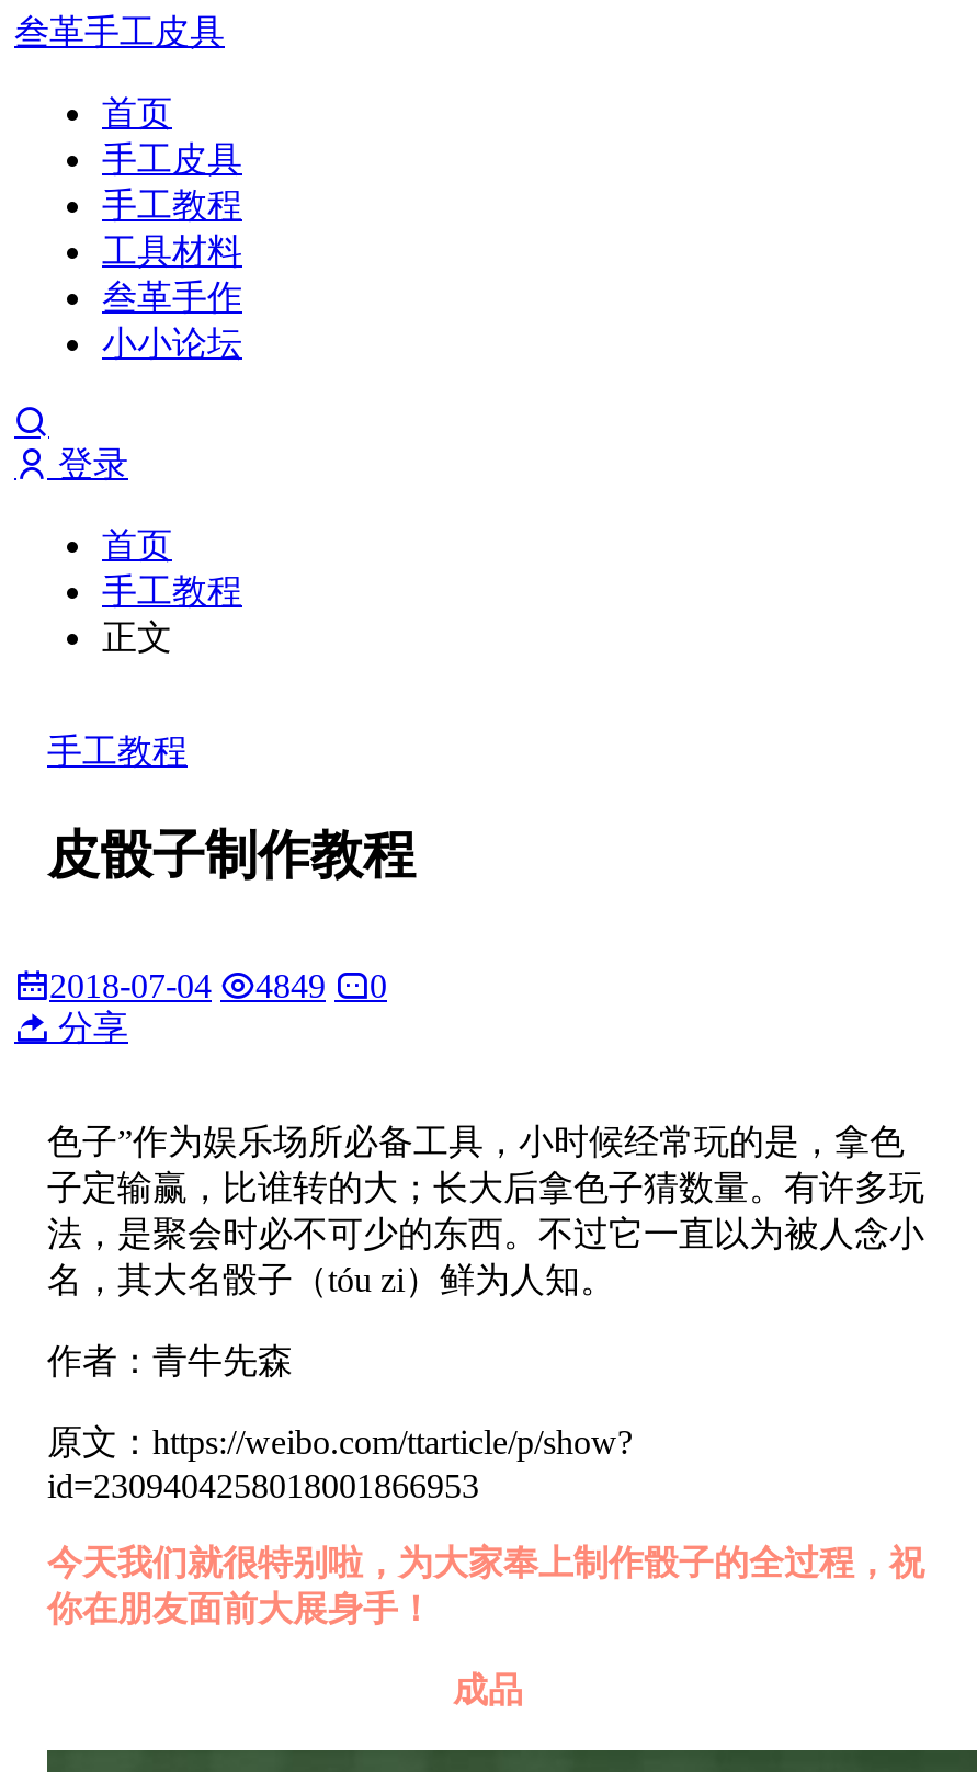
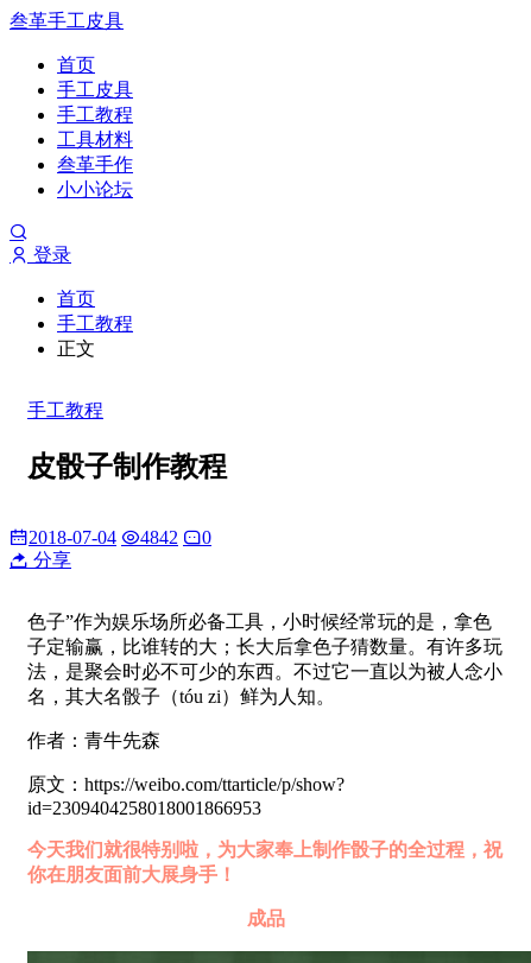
[255,967,326,1004] 4849 -> [140,527,178,547] 4842

